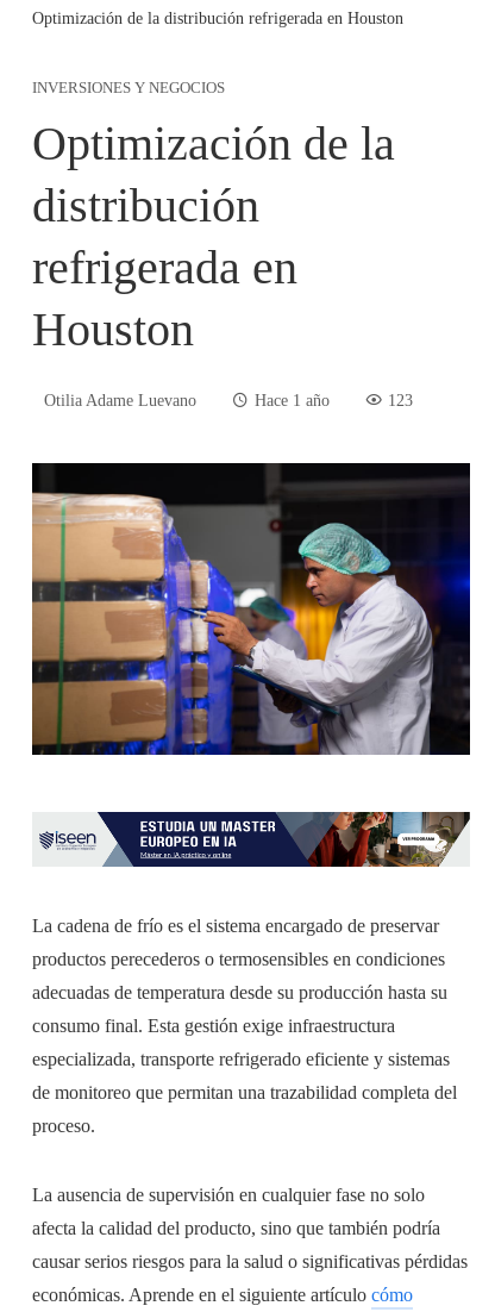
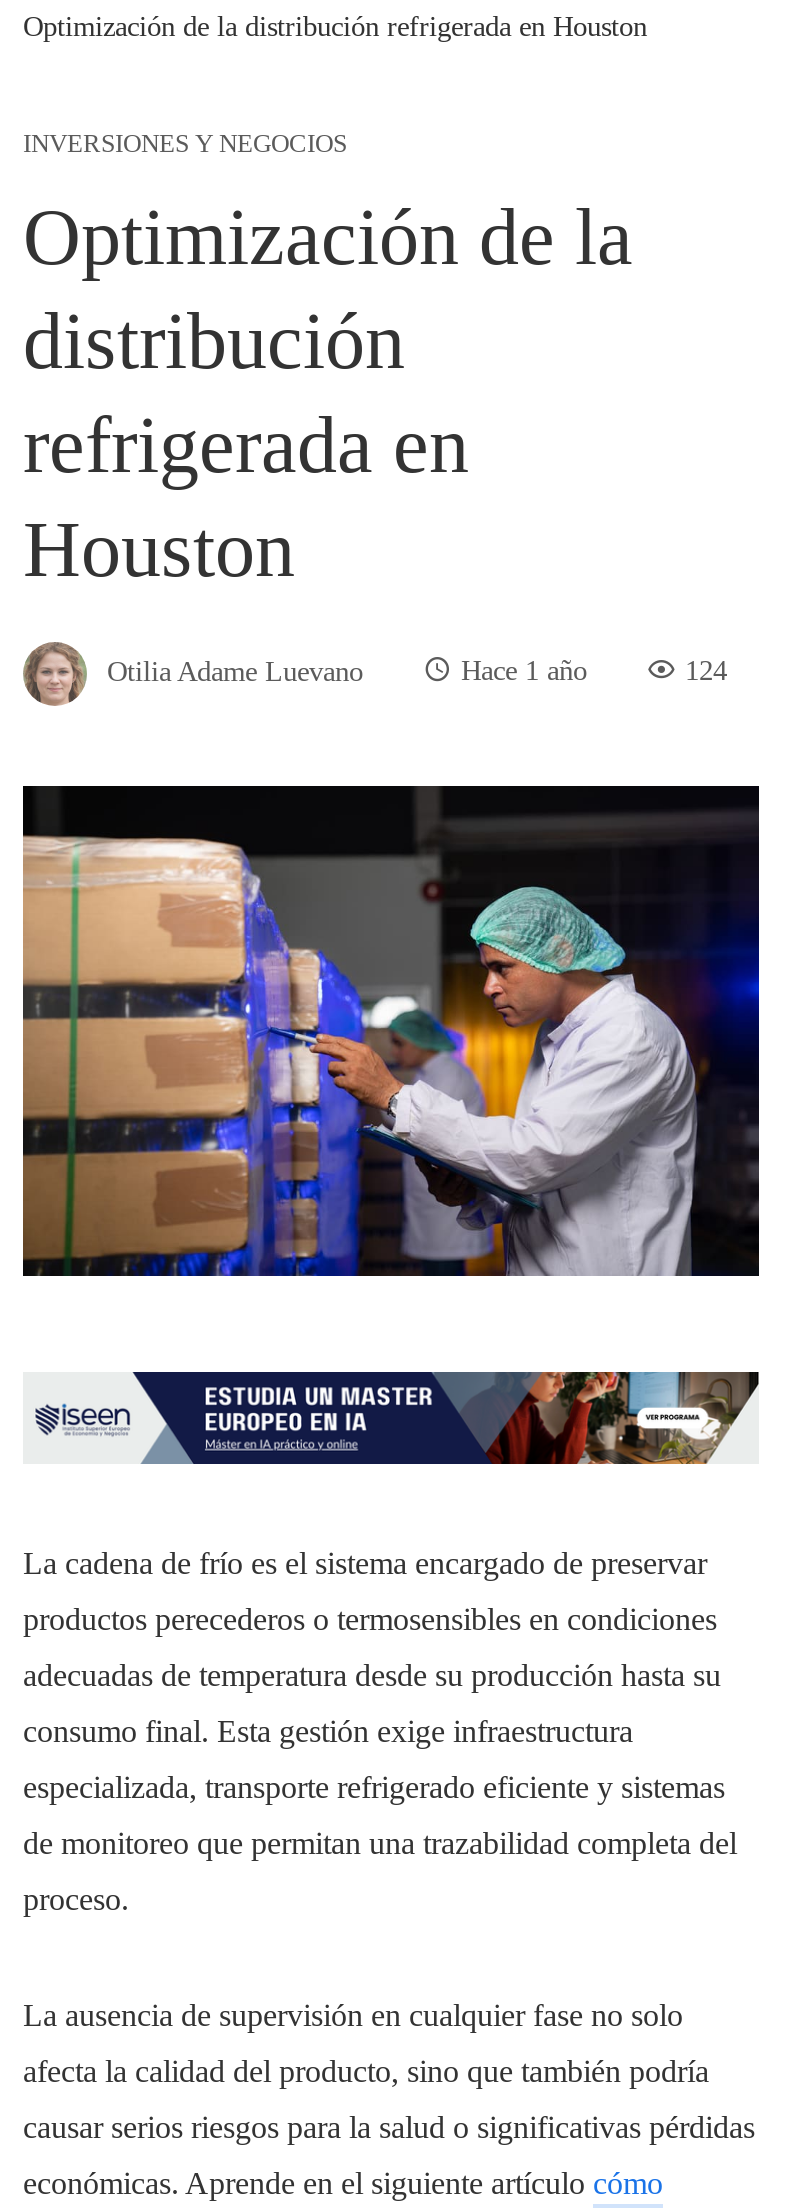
[388,391,413,410] 123 -> [685,655,727,687] 124

